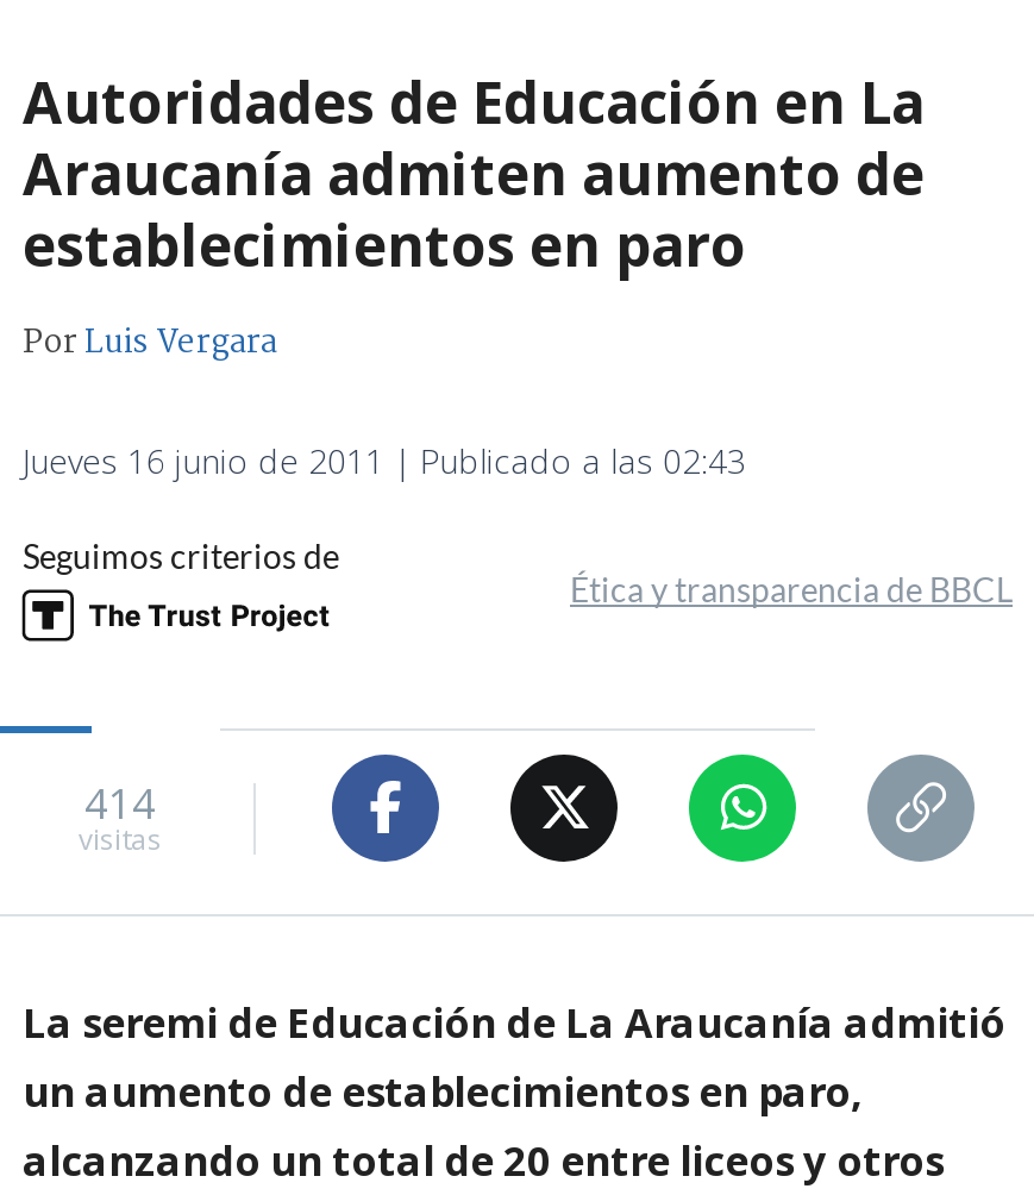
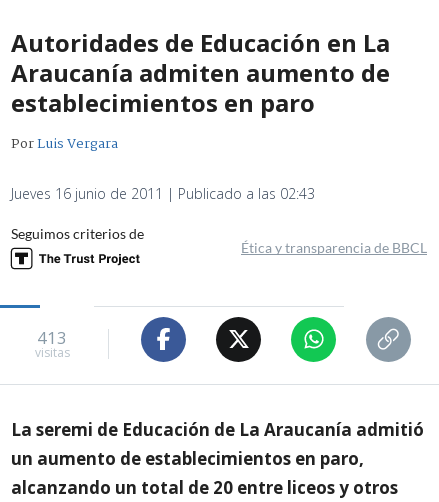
[84,777,156,832] 414 -> [37,326,67,349] 413

